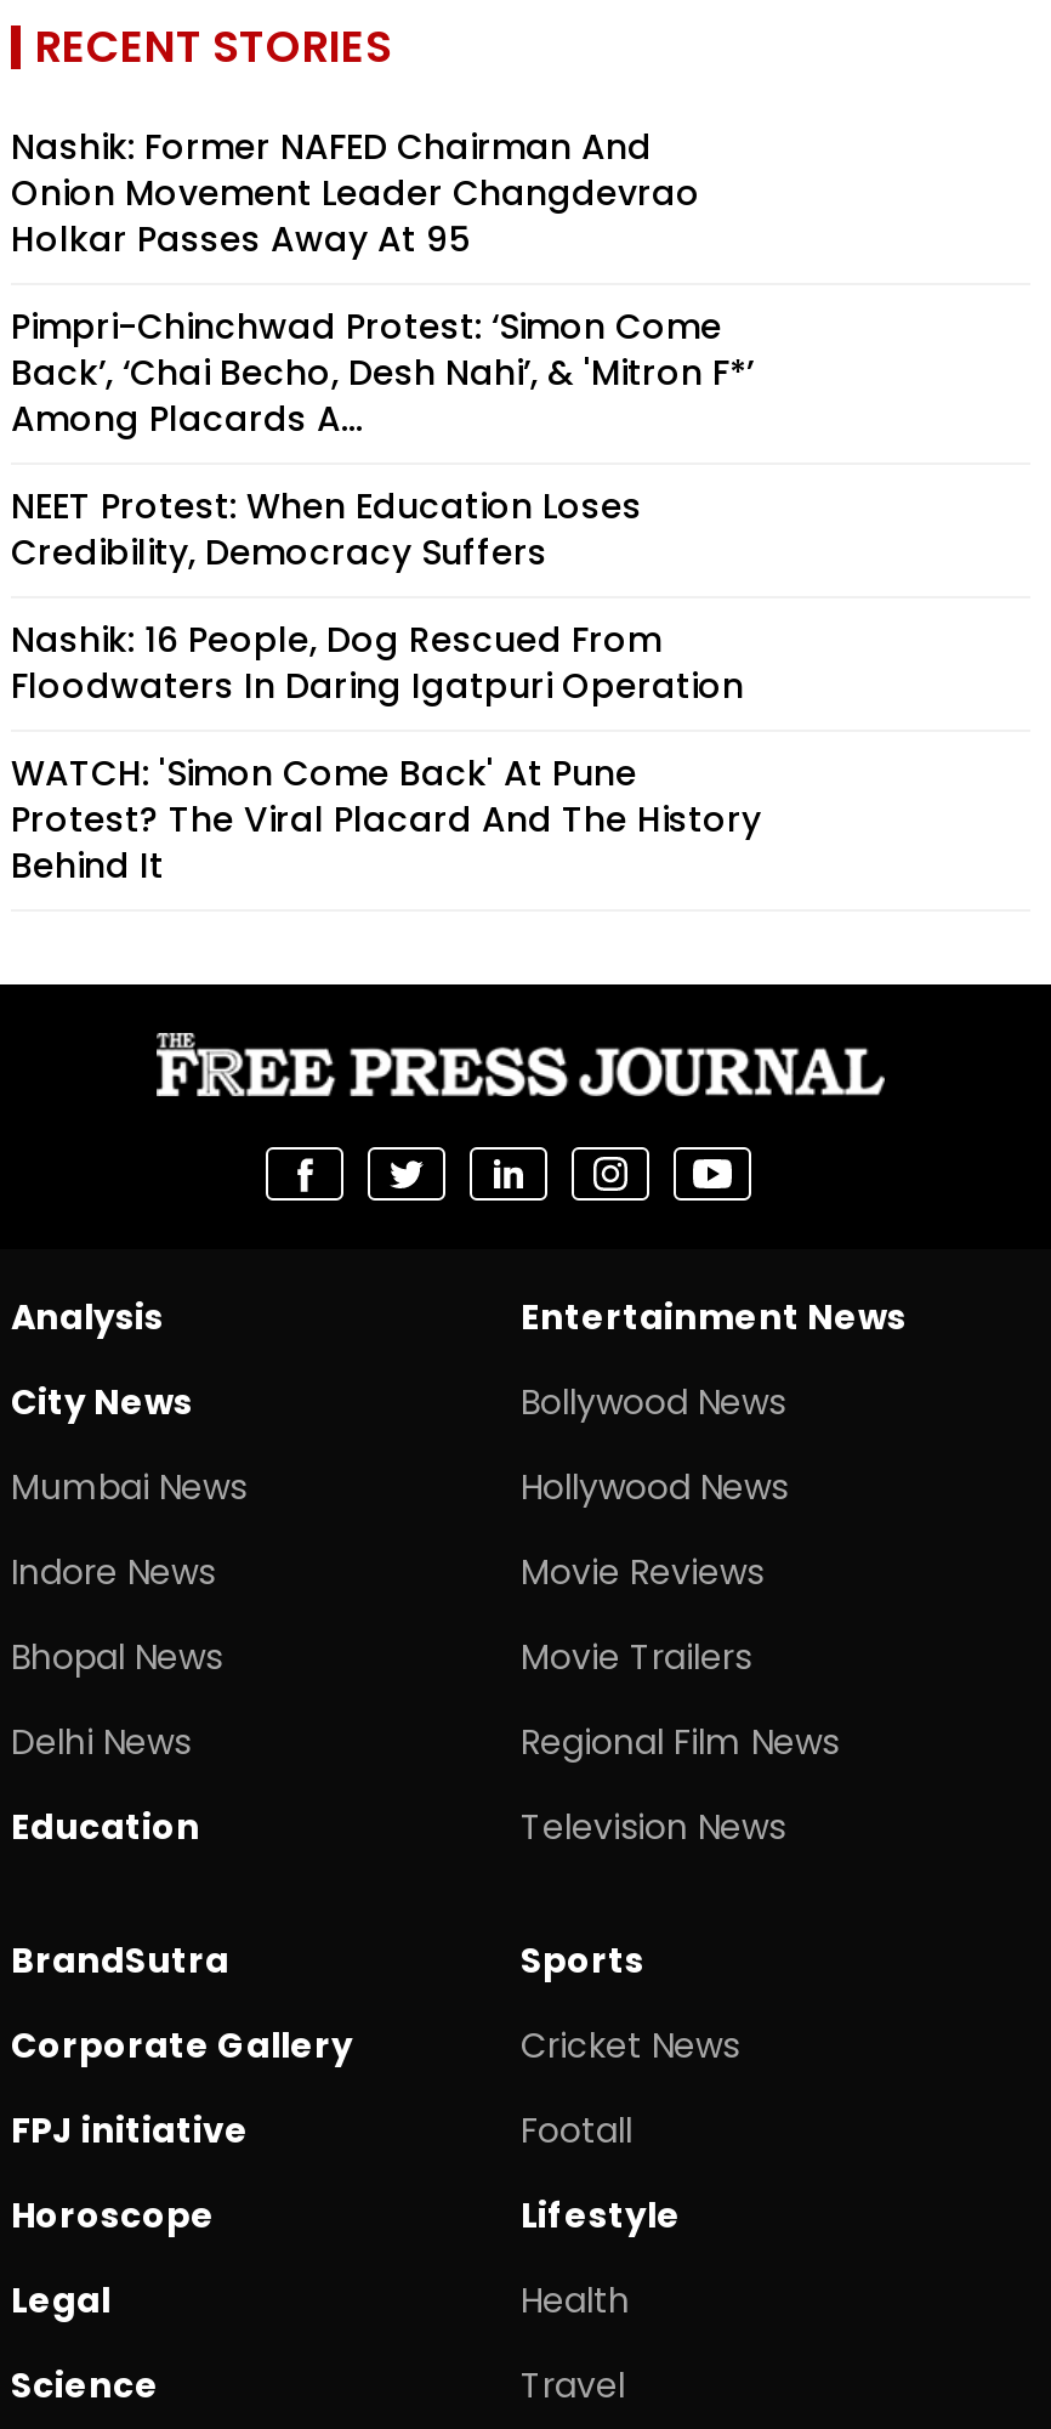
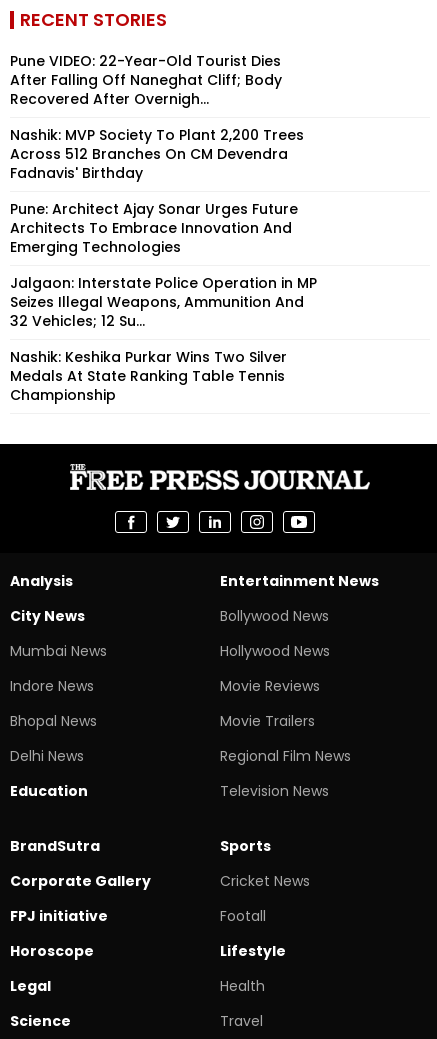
[11,123,700,263] Nashik: Former NAFED Chairman And | Onion Movement Leader Changdevrao | Holkar Passes Away At 95 -> [10,51,282,109] Pune VIDEO: 22-Year-Old Tourist Dies | After Falling Off Naneghat Cliff; Body | Recovered After Overnigh...
[11,302,754,443] Pimpri-Chinchwad Protest: ‘Simon Come | Back’, ‘Chai Becho, Desh Nahi’, & 'Mitron F*’ | Among Placards A... -> [10,125,304,183] Nashik: MVP Society To Plant 2,200 Trees | Across 512 Branches On CM Devendra | Fadnavis' Birthday
[11,482,642,577] NEET Protest: When Education Loses | Credibility, Democracy Suffers -> [10,199,298,257] Pune: Architect Ajay Sonar Urges Future | Architects To Embrace Innovation And | Emerging Technologies
[11,615,744,710] Nashik: 16 People, Dog Rescued From | Floodwaters In Daring Igatpuri Operation -> [10,273,317,331] Jalgaon: Interstate Police Operation in MP | Seizes Illegal Weapons, Ammunition And | 32 Vehicles; 12 Su...
[11,749,761,890] WATCH: 'Simon Come Back' At Pune | Protest? The Viral Placard And The History | Behind It -> [10,347,287,405] Nashik: Keshika Purkar Wins Two Silver | Medals At State Ranking Table Tennis | Championship

